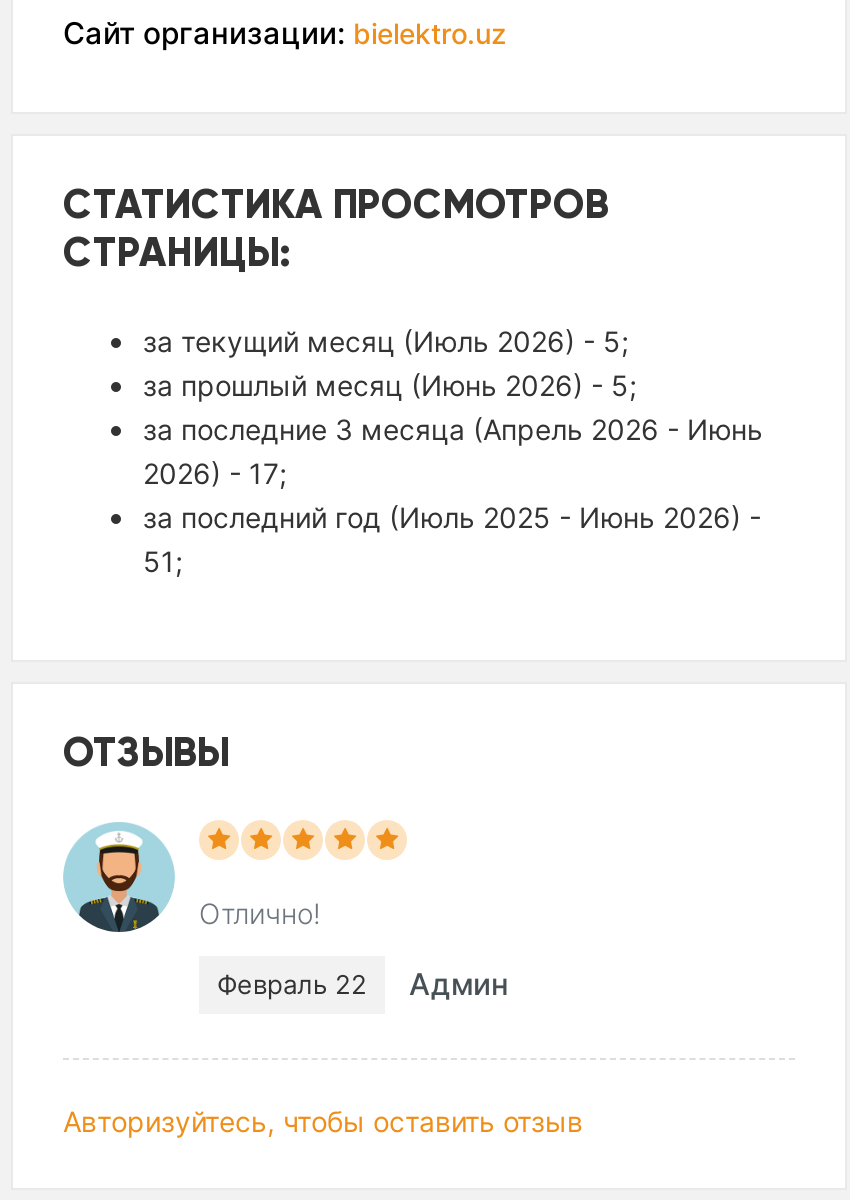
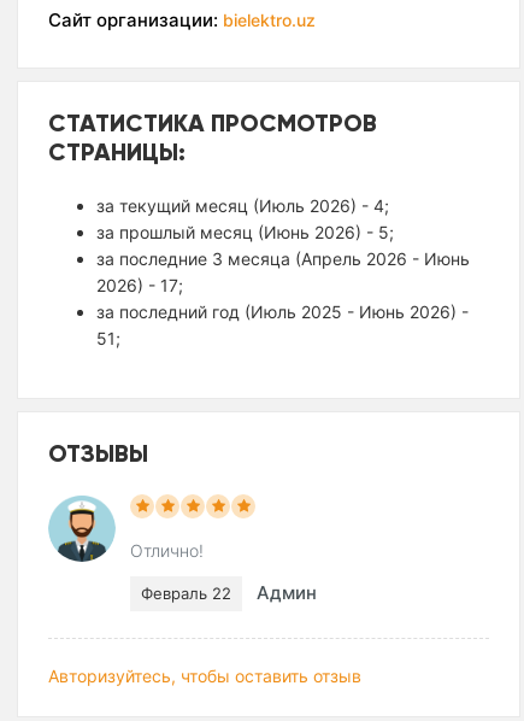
[143,324,629,358] за текущий месяц (Июль 2026) - 5; -> [96,196,389,216] за текущий месяц (Июль 2026) - 4;

